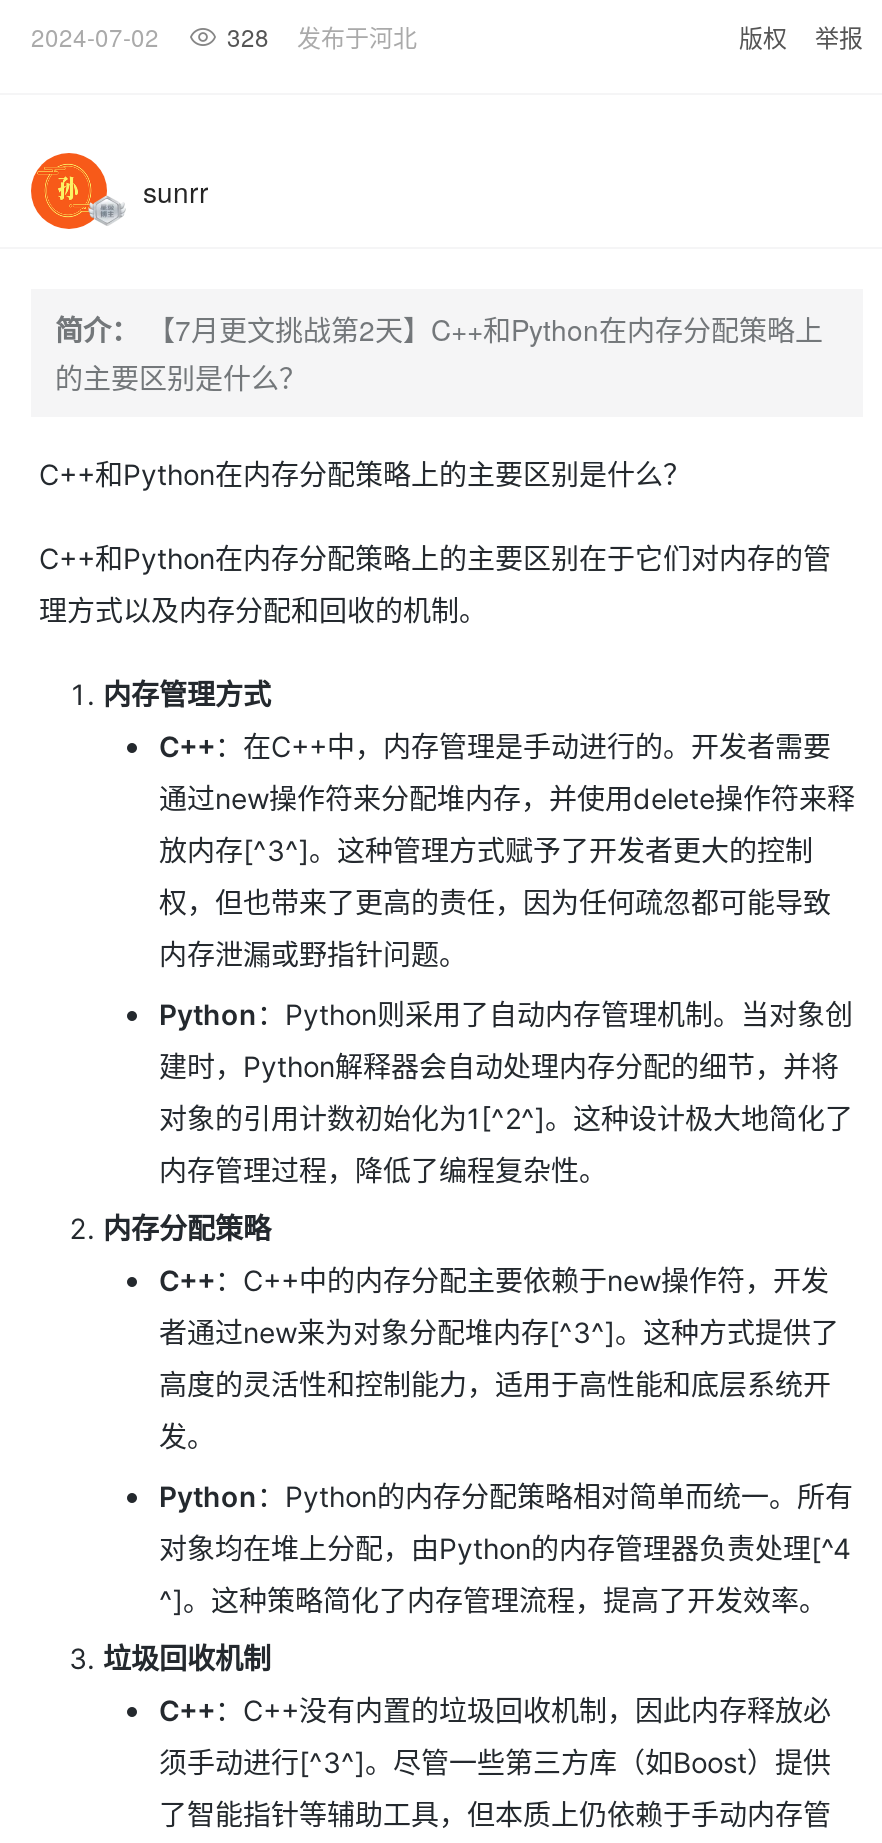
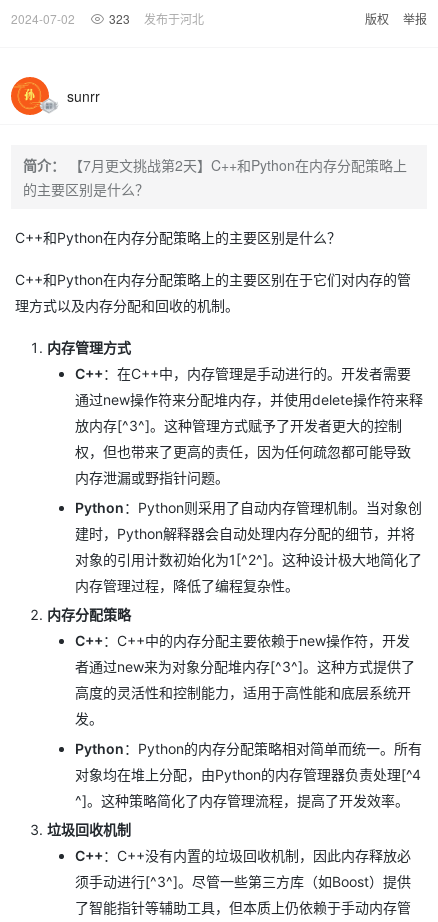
[31,19,417,53] 2024-07-02 328 发布于河北 -> [11,10,204,27] 2024-07-02 323 发布于河北

